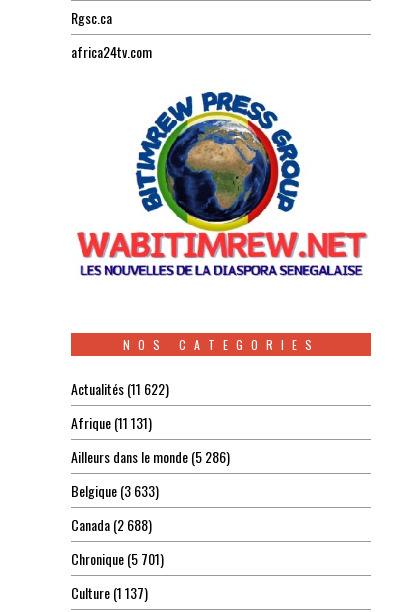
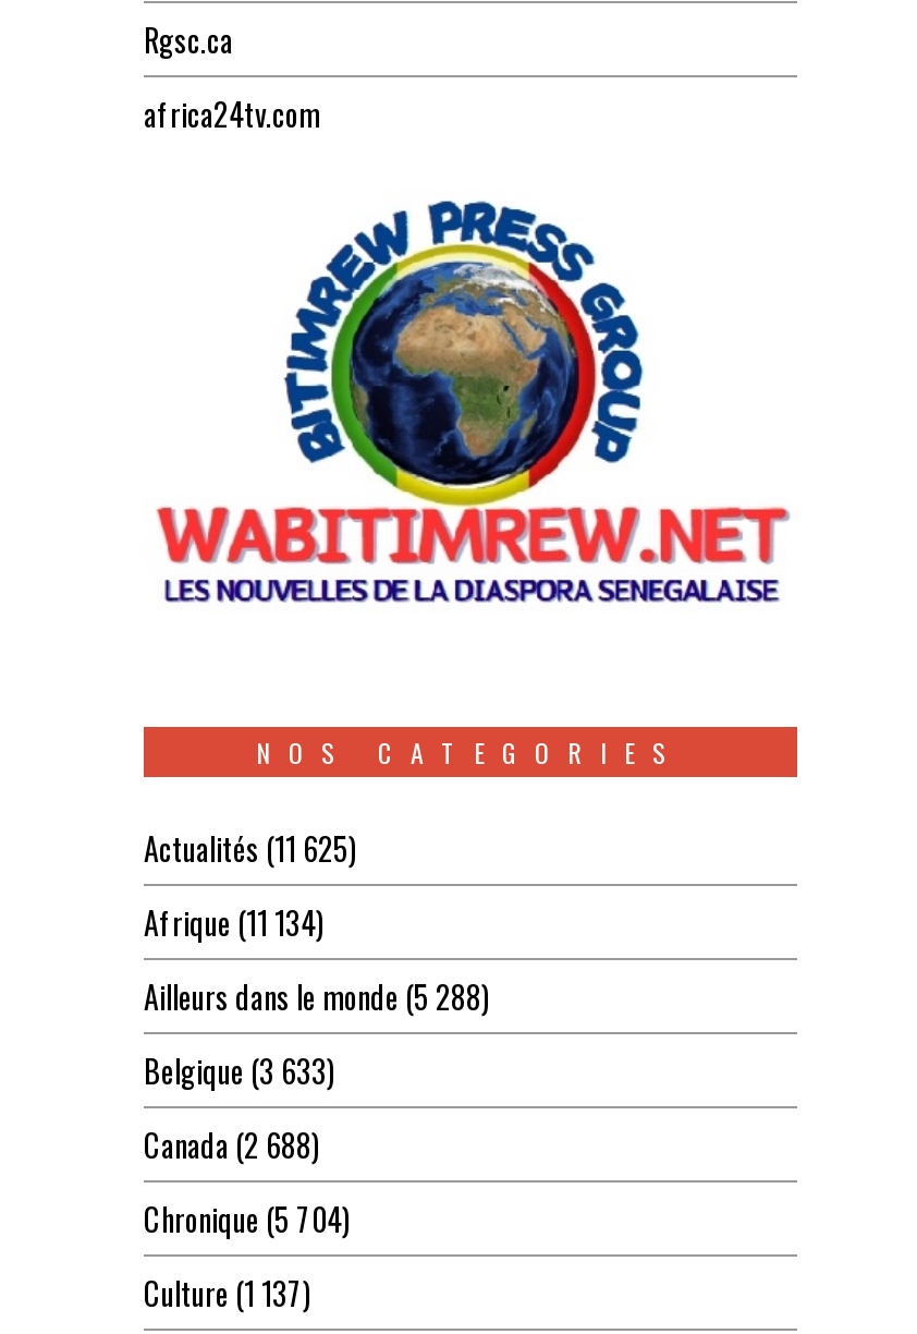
[71,378,169,399] Actualités (11 622) -> [144,825,357,871] Actualités (11 625)
[71,412,152,433] Afrique (11 131) -> [144,899,325,945] Afrique (11 134)
[71,446,230,467] Ailleurs dans le monde (5 286) -> [144,973,490,1019] Ailleurs dans le monde (5 288)
[71,548,164,569] Chronique (5 701) -> [144,1195,351,1241] Chronique (5 704)

